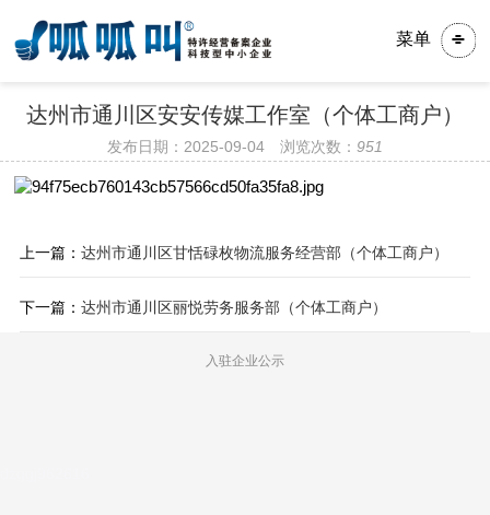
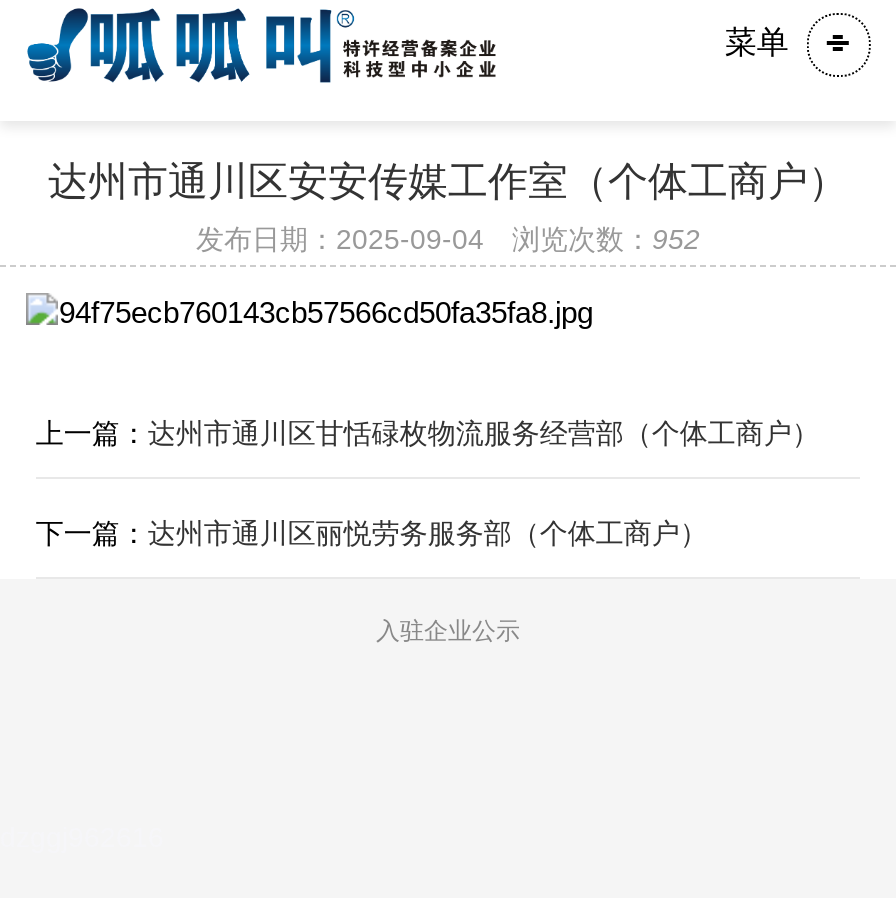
[107,138,383,155] 发布日期：2025-09-04 浏览次数：951 -> [196,223,700,255] 发布日期：2025-09-04 浏览次数：952

